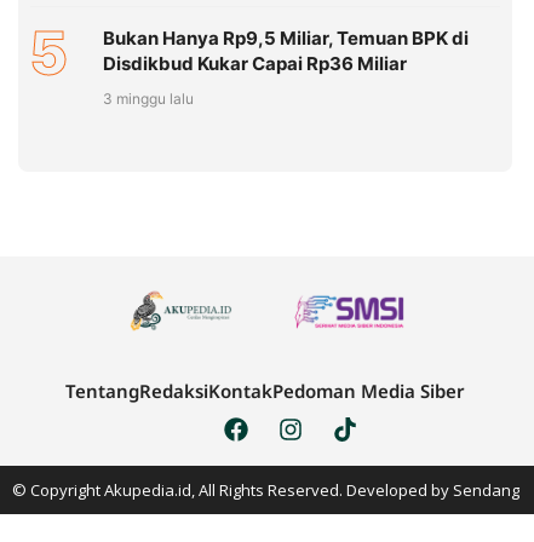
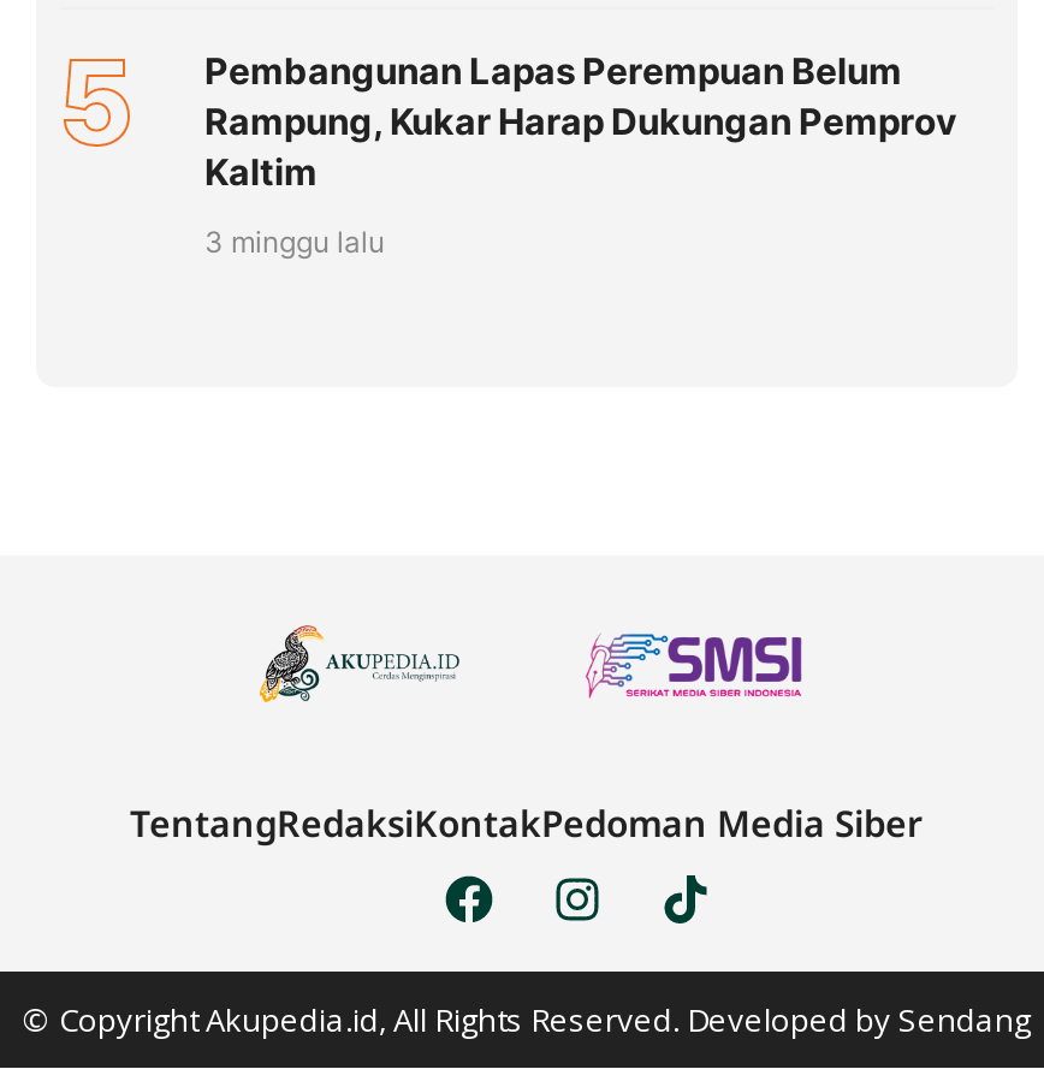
[103,26,469,74] Bukan Hanya Rp9,5 Miliar, Temuan BPK di | Disdikbud Kukar Capai Rp36 Miliar -> [204,47,957,194] Pembangunan Lapas Perempuan Belum | Rampung, Kukar Harap Dukungan Pemprov | Kaltim

